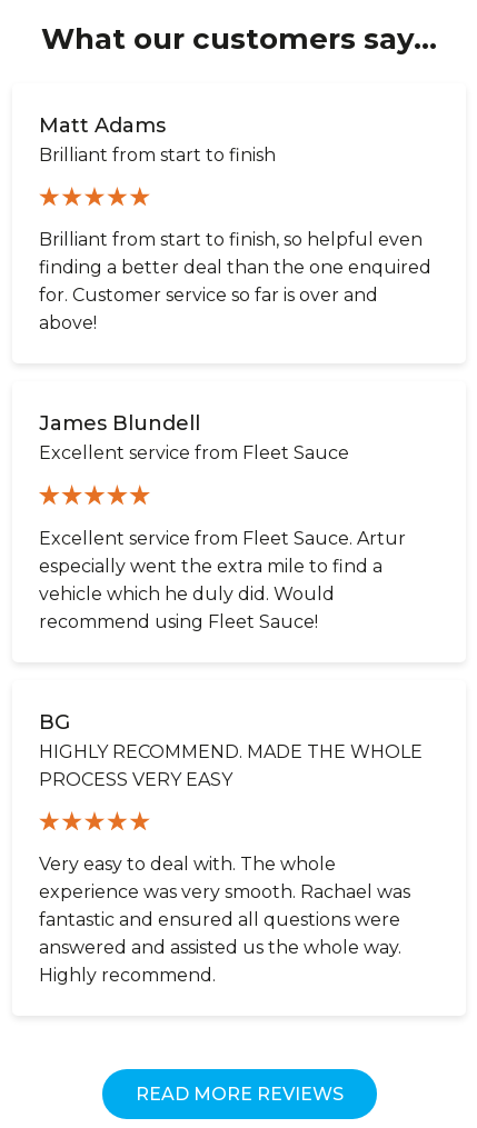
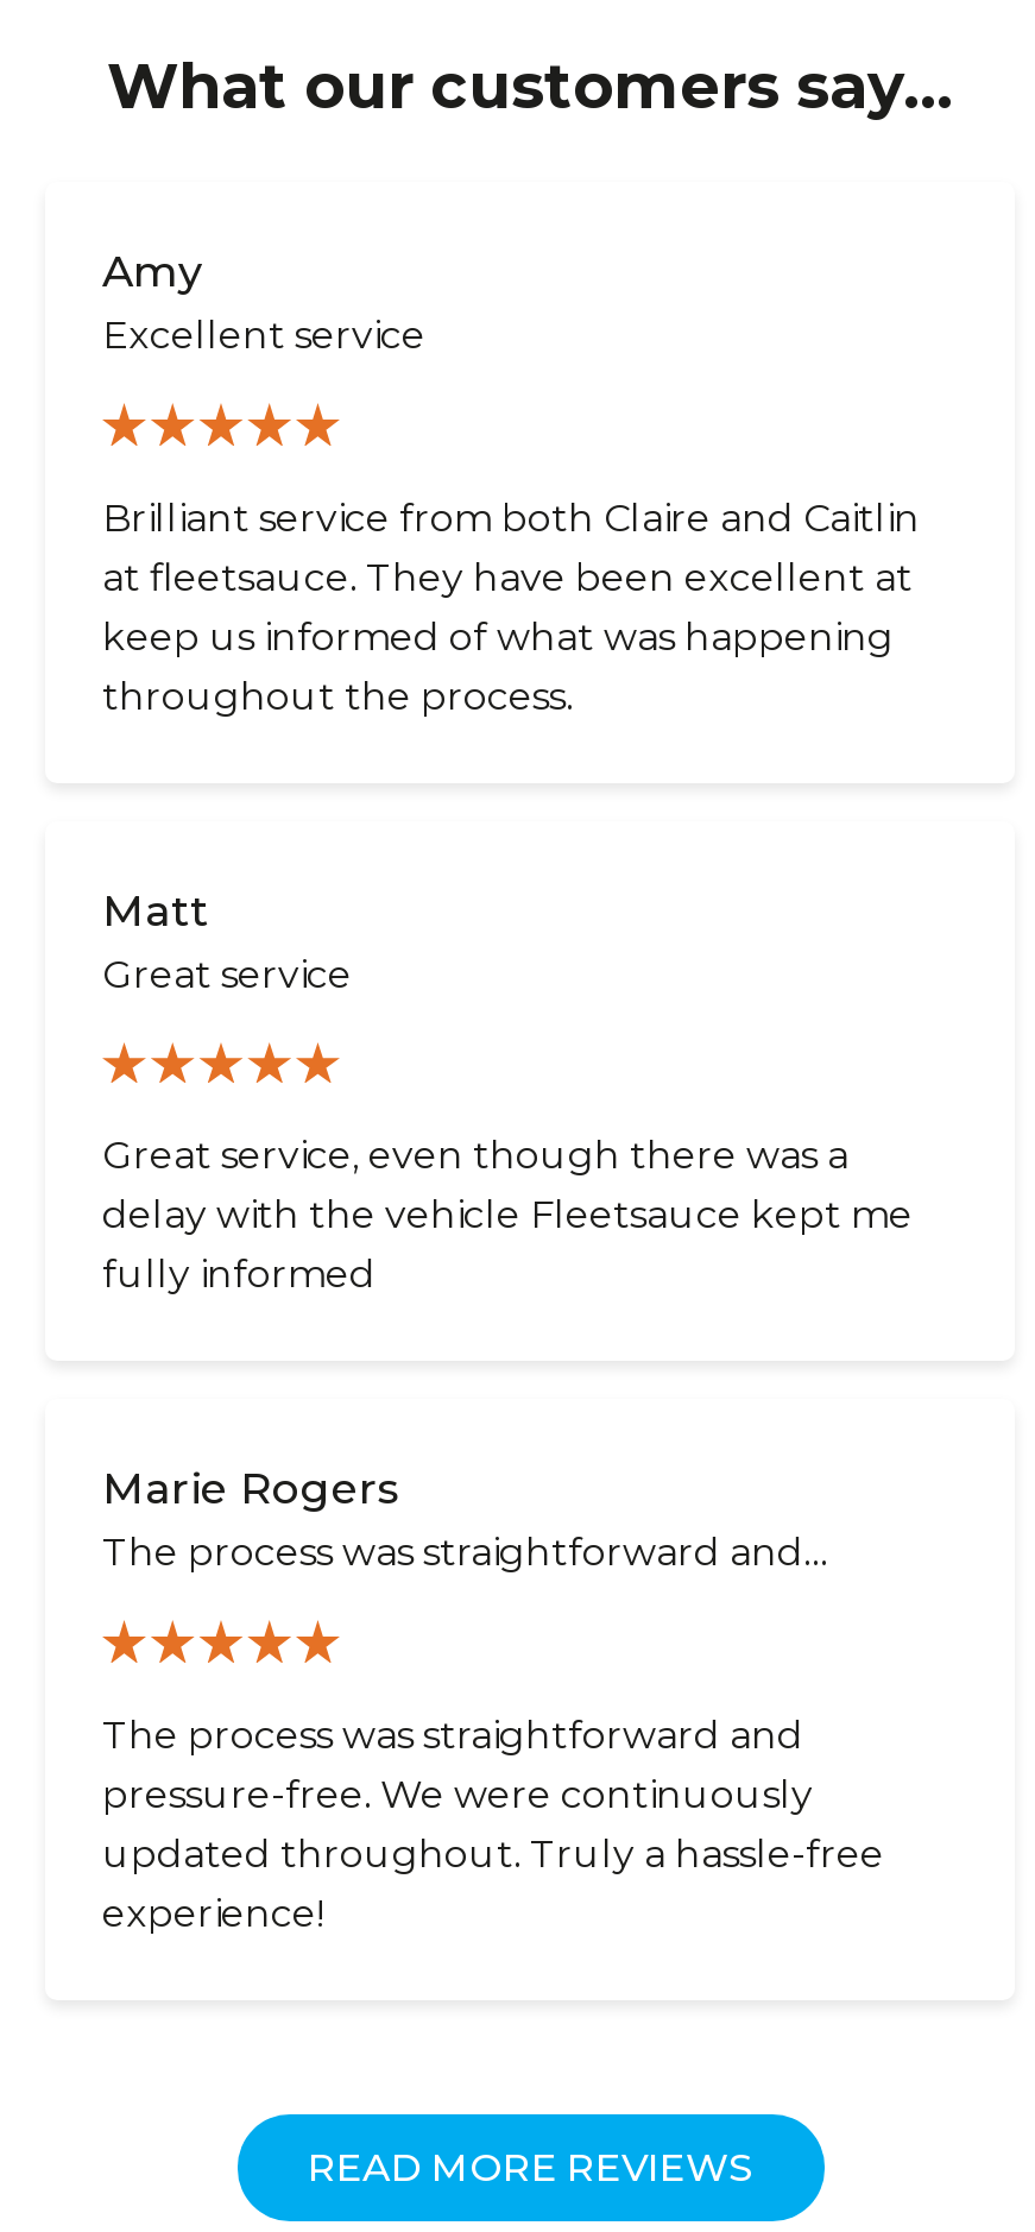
[39,113,276,165] Matt Adams | Brilliant from start to finish -> [102,246,425,358] Amy | Excellent service
[39,229,431,334] Brilliant from start to finish, so helpful even | finding a better deal than the one enquired | for. Customer service so far is over and | above! -> [102,495,920,718] Brilliant service from both Claire and Caitlin | at fleetsauce. They have been excellent at | keep us informed of what was happening | throughout the process.
[39,411,349,464] James Blundell | Excellent service from Fleet Sauce -> [102,884,352,996] Matt | Great service
[39,528,406,632] Excellent service from Fleet Sauce. Artur | especially went the extra mile to find a | vehicle which he duly did. Would | recommend using Fleet Sauce! -> [102,1133,913,1297] Great service, even though there was a | delay with the vehicle Fleetsauce kept me | fully informed
[39,710,423,790] BG | HIGHLY RECOMMEND. MADE THE WHOLE | PROCESS VERY EASY -> [102,1464,829,1575] Marie Rogers | The process was straightforward and…
[39,854,410,986] Very easy to deal with. The whole | experience was very smooth. Rachael was | fantastic and ensured all questions were | answered and assisted us the whole way. | Highly recommend. -> [102,1712,884,1936] The process was straightforward and | pressure-free. We were continuously | updated throughout. Truly a hassle-free | experience!

